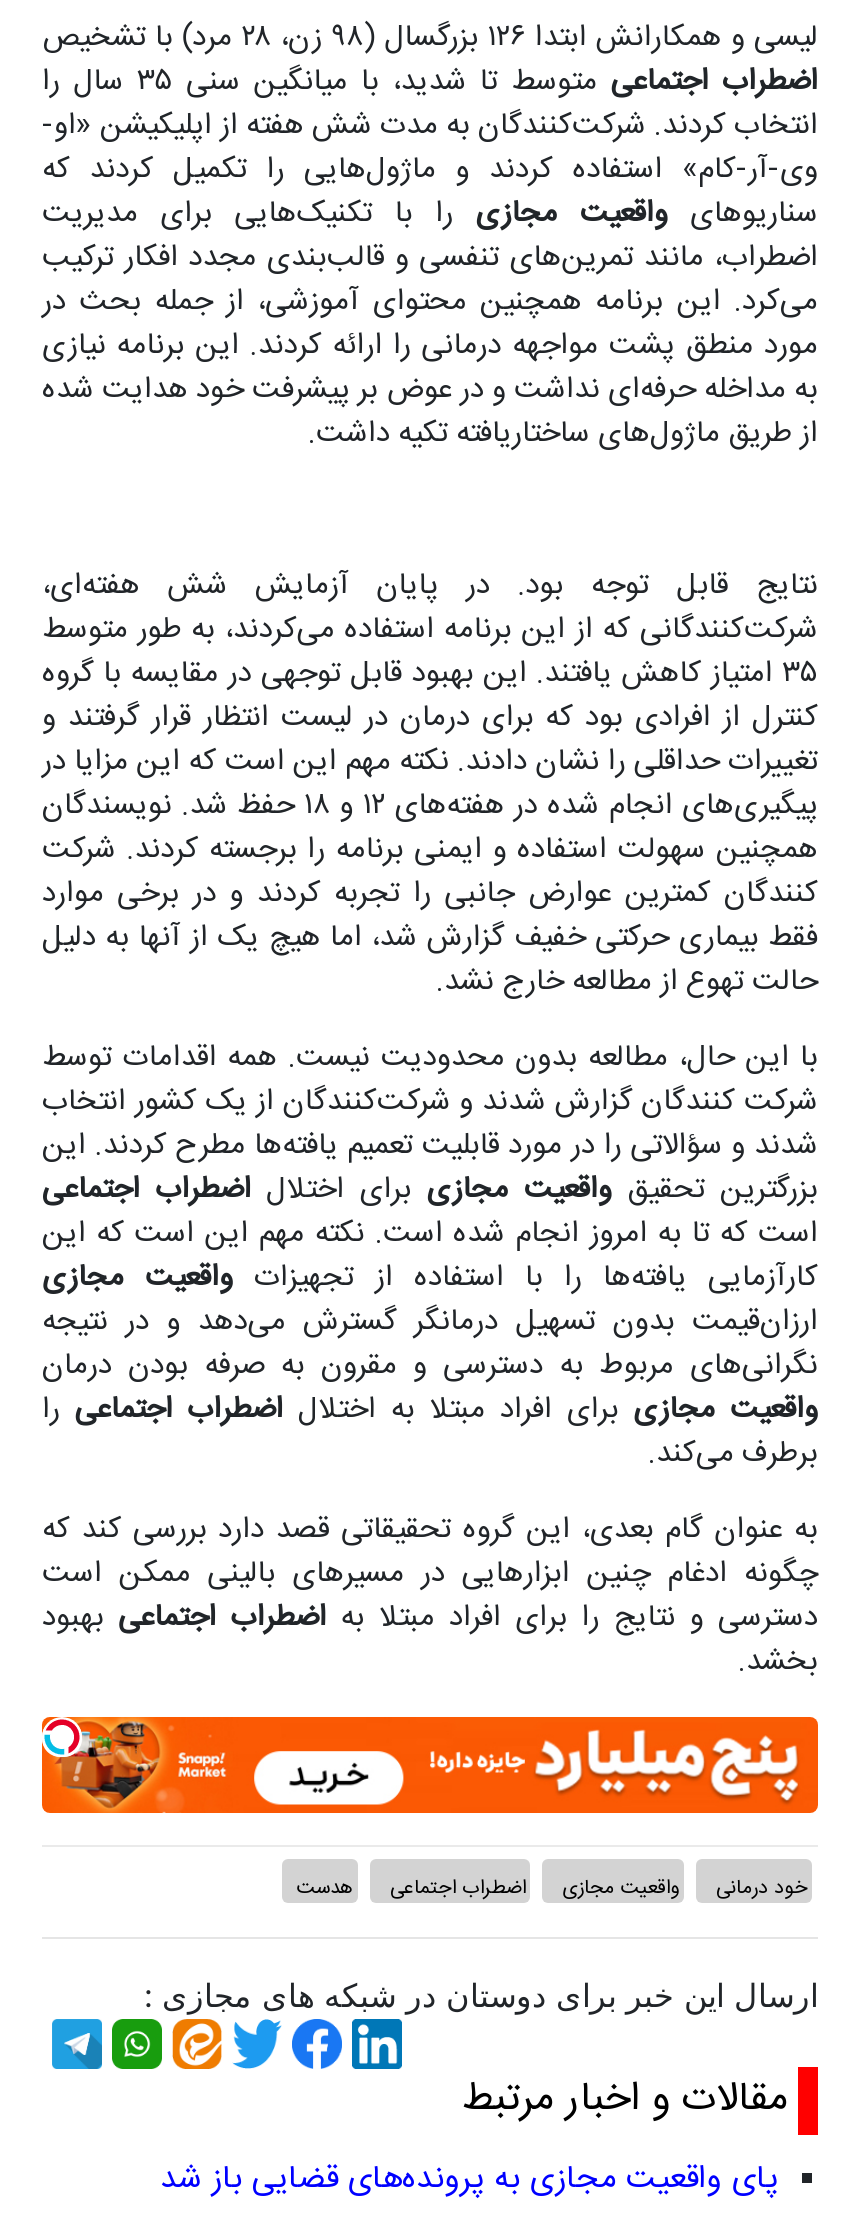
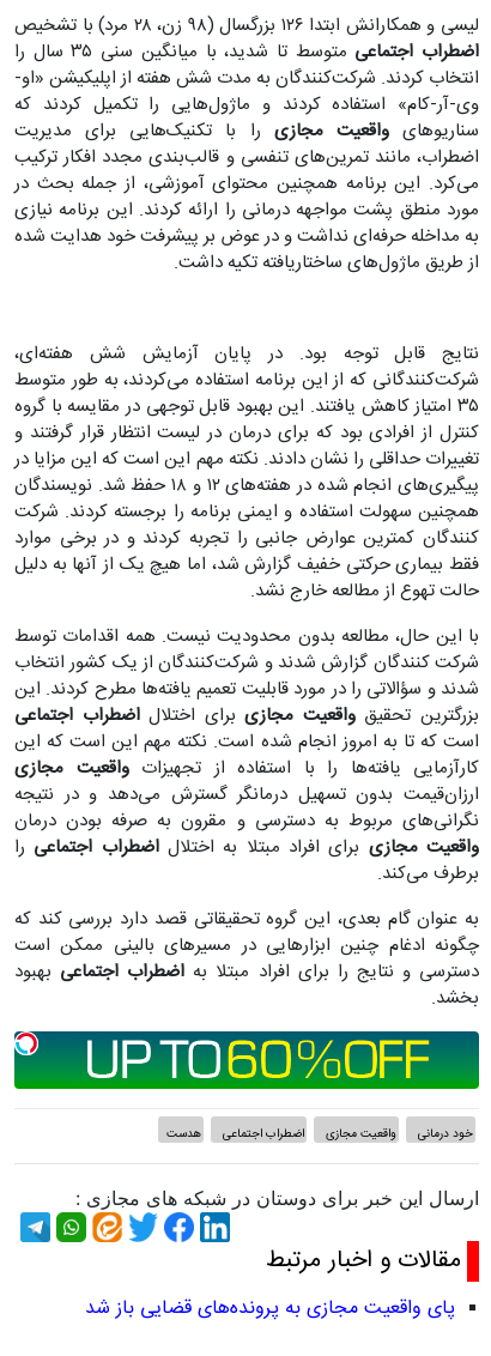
[40,1715,820,1815] [image] -> [13,1030,480,1090] [image]

